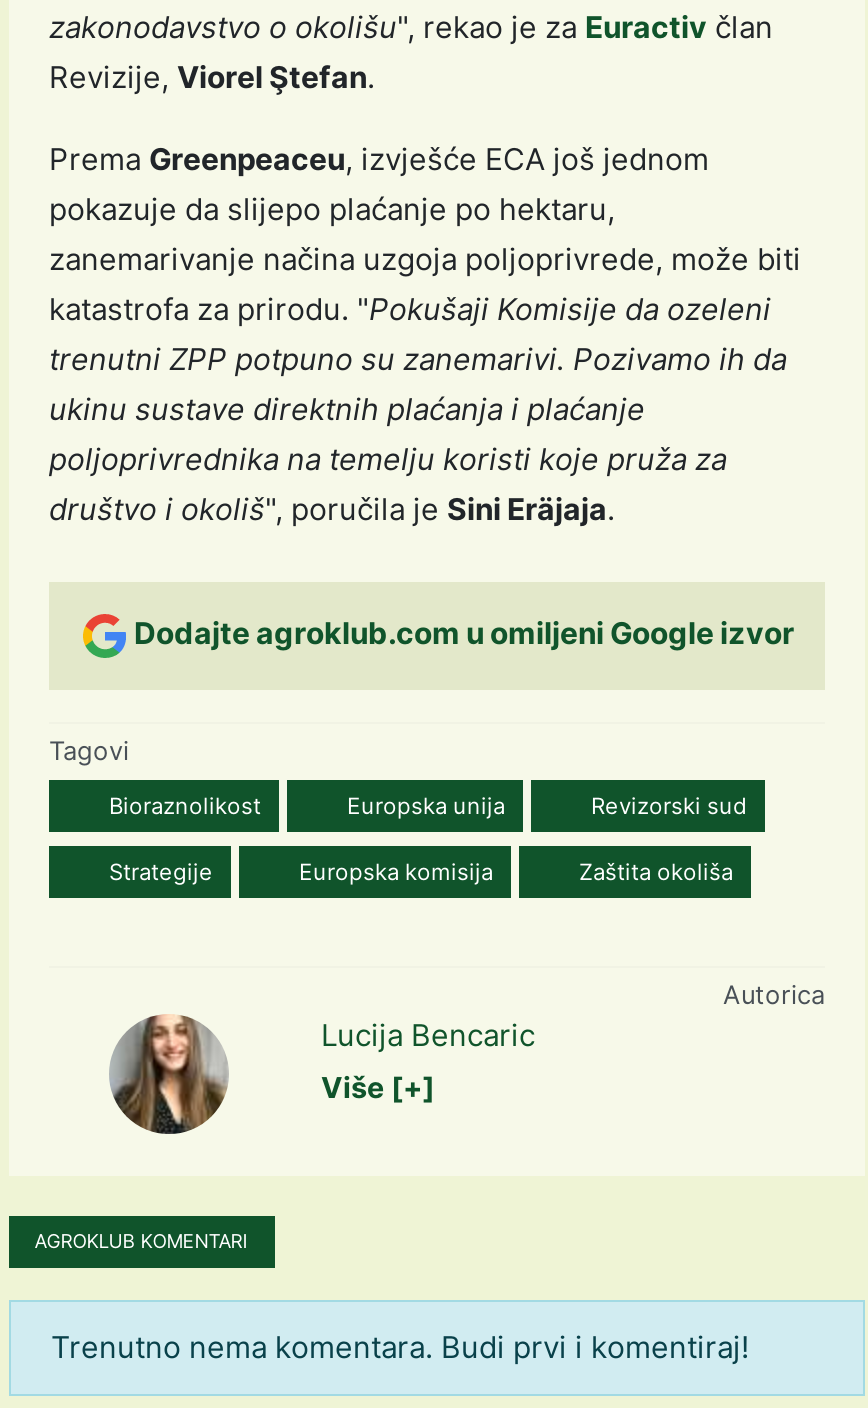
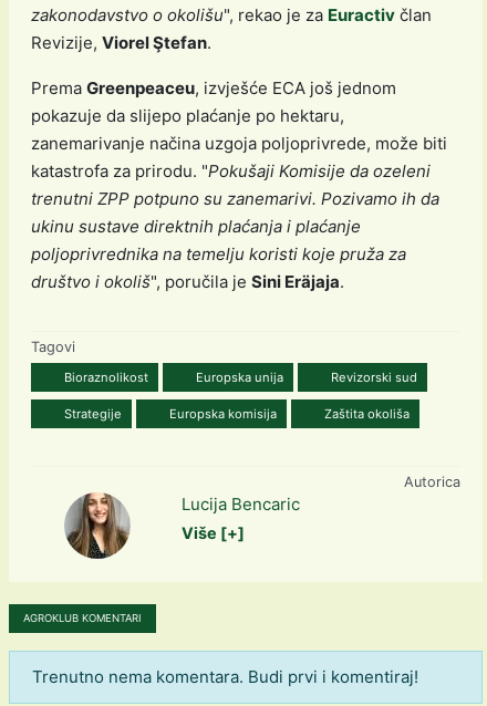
[134,614,794,652] Dodajte agroklub.com u omiljeni Google izvor -> none

